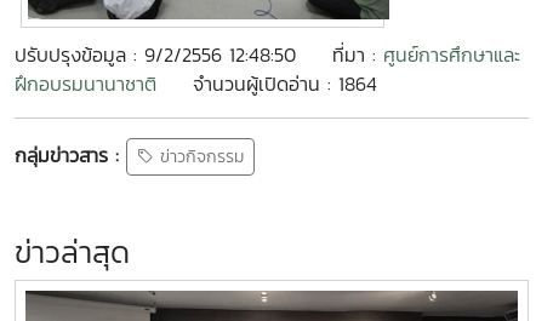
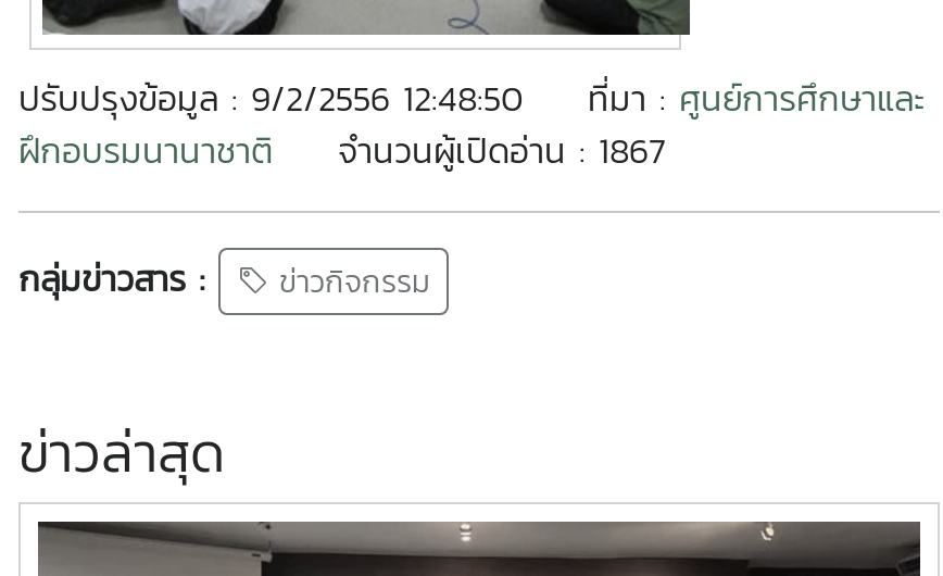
[193,69,377,98] จำนวนผู้เปิดอ่าน : 1864 -> [338,124,666,176] จำนวนผู้เปิดอ่าน : 1867

